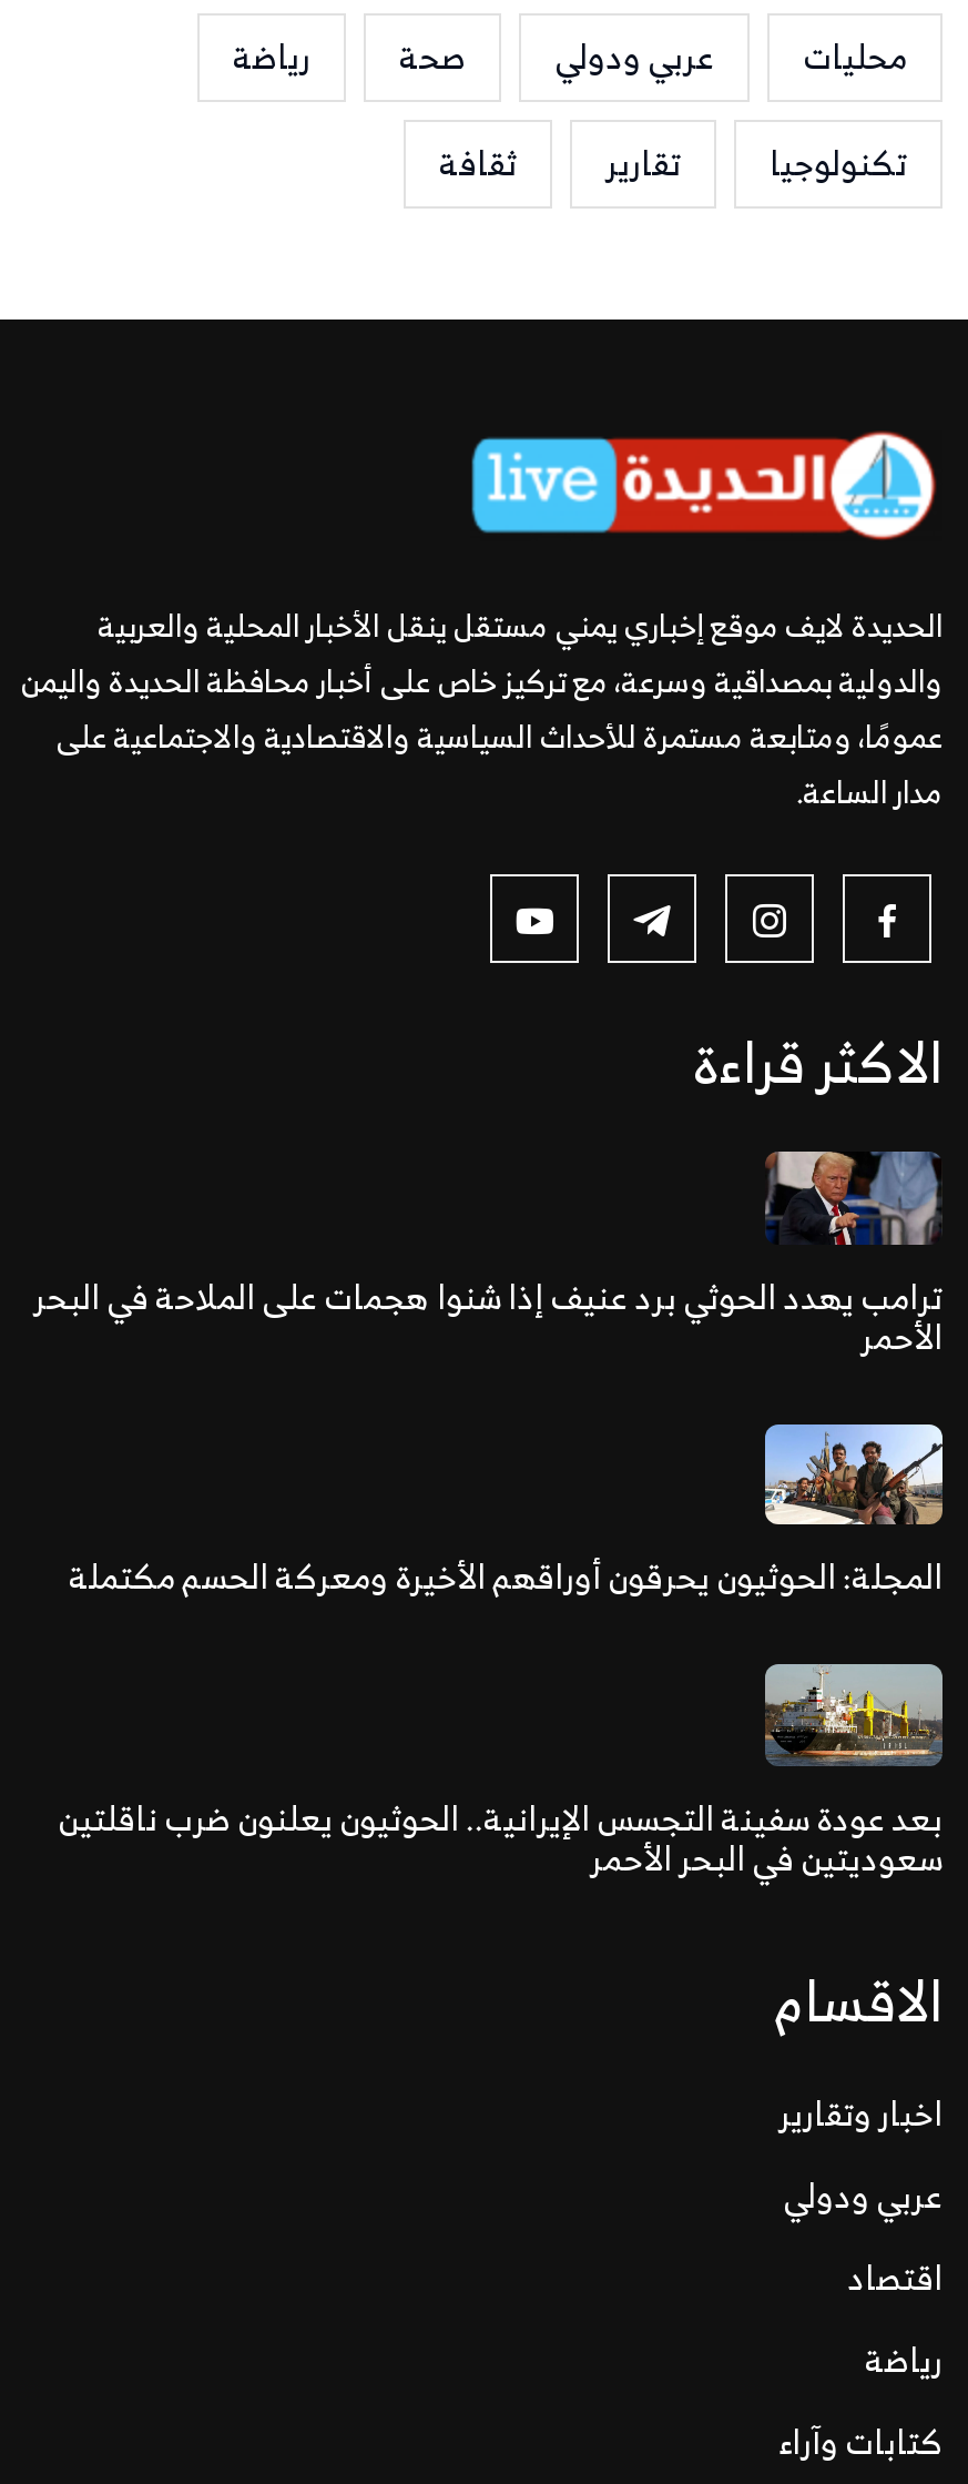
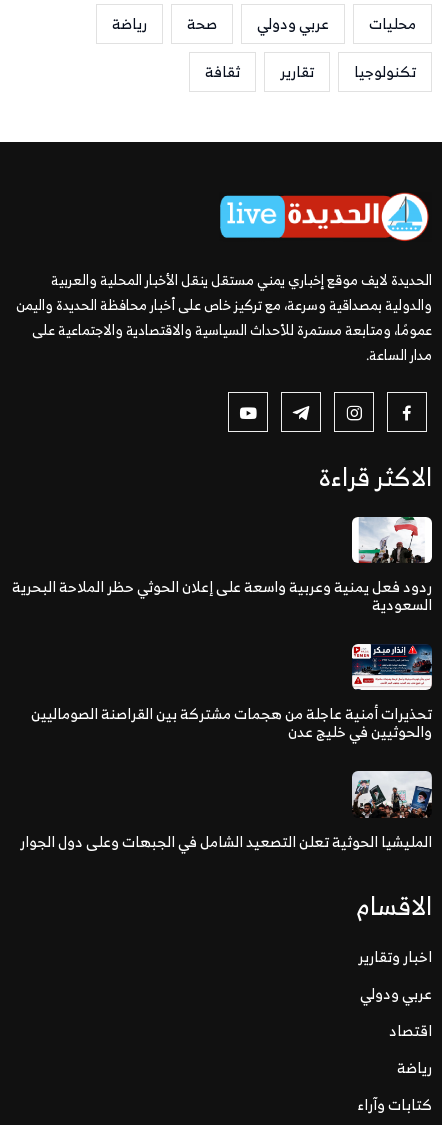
[33,1149,942,1367] [image] | ترامب يهدد الحوثي برد عنيف إذا شنوا هجمات على الملاحة في البحر | الأحمر -> [12,516,433,618] [image] | ردود فعل يمنية وعربية واسعة على إعلان الحوثي حظر الملاحة البحرية | السعودية
[69,1422,945,1606] [image] | المجلة: الحوثيون يحرقون أوراقهم الأخيرة ومعركة الحسم مكتملة -> [31,643,433,745] [image] | تحذيرات أمنية عاجلة من هجمات مشتركة بين القراصنة الصوماليين | والحوثيين في خليج عدن
[58,1675,945,1889] [image] | بعد عودة سفينة التجسس الإيرانية.. الحوثيون يعلنون ضرب ناقلتين | سعوديتين في البحر الأحمر -> [20,753,432,855] [image] | المليشيا الحوثية تعلن التصعيد الشامل في الجبهات وعلى دول الجوار

